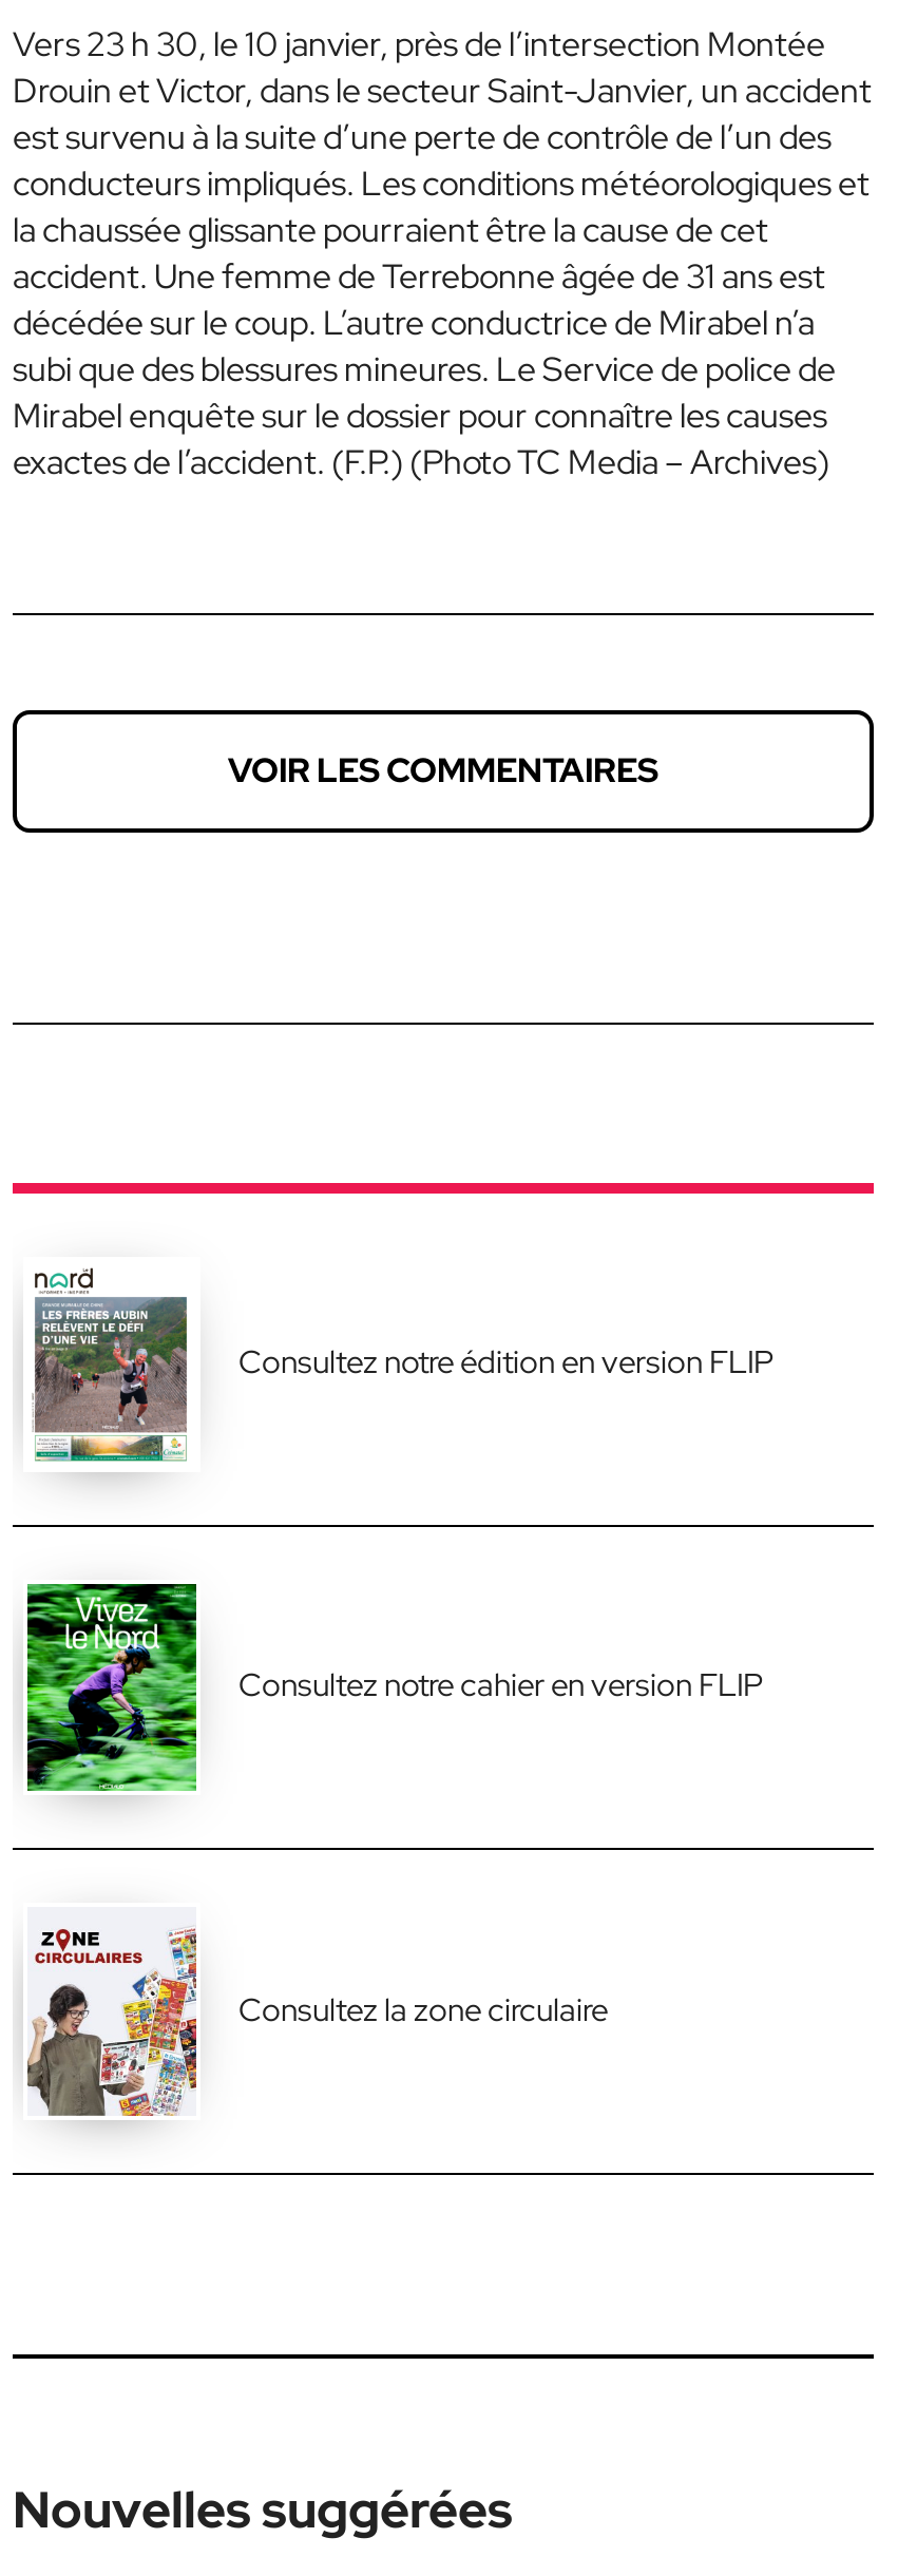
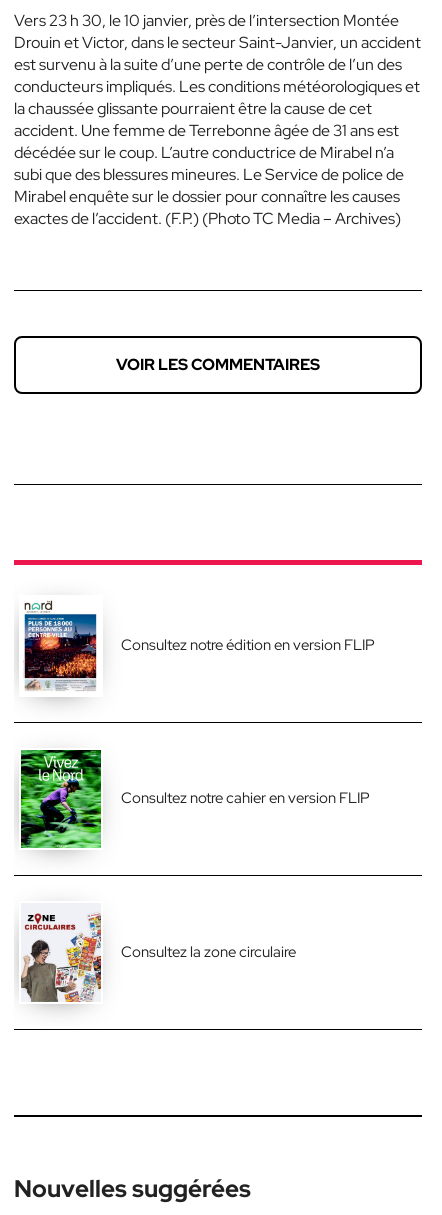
[34,1297,190,1464] [image] -> [24,614,97,692] [image]

